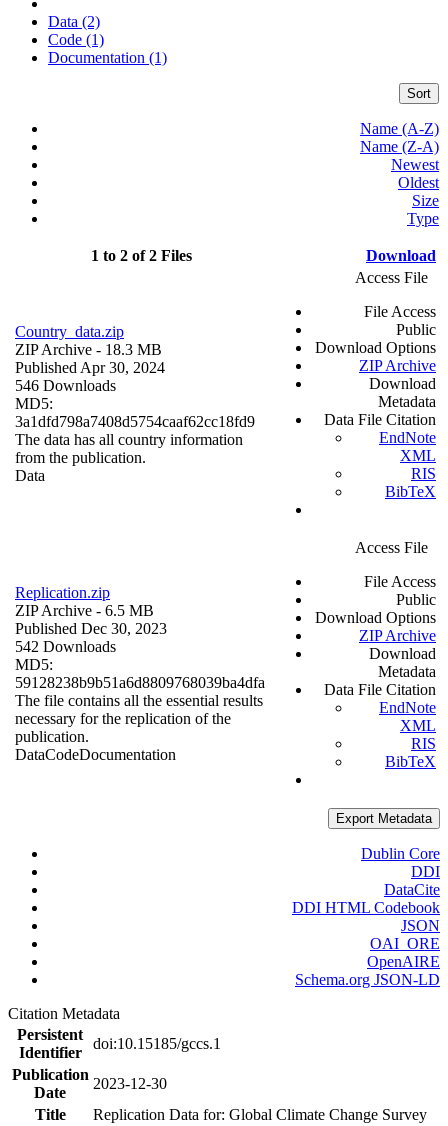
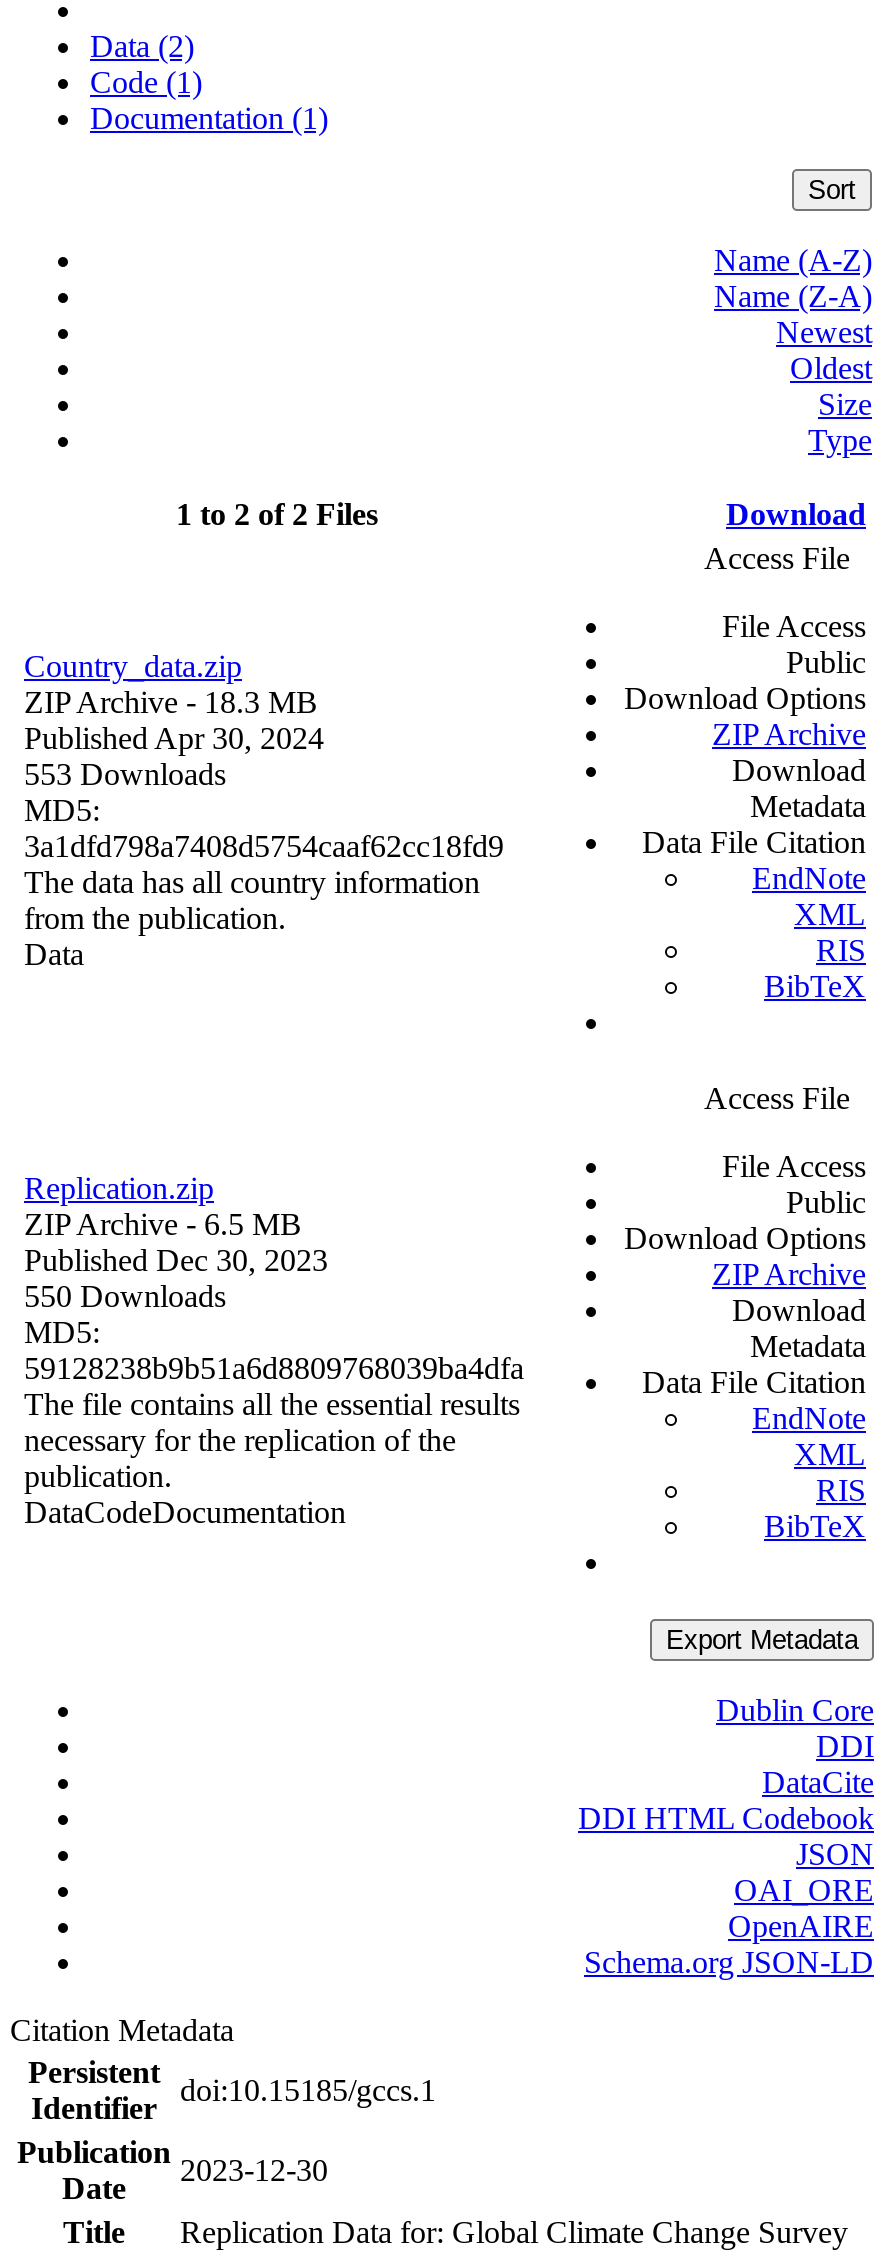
[15,377,116,394] 546 Downloads -> [24,758,226,792] 553 Downloads
[15,638,116,655] 542 Downloads -> [24,1280,226,1314] 550 Downloads

